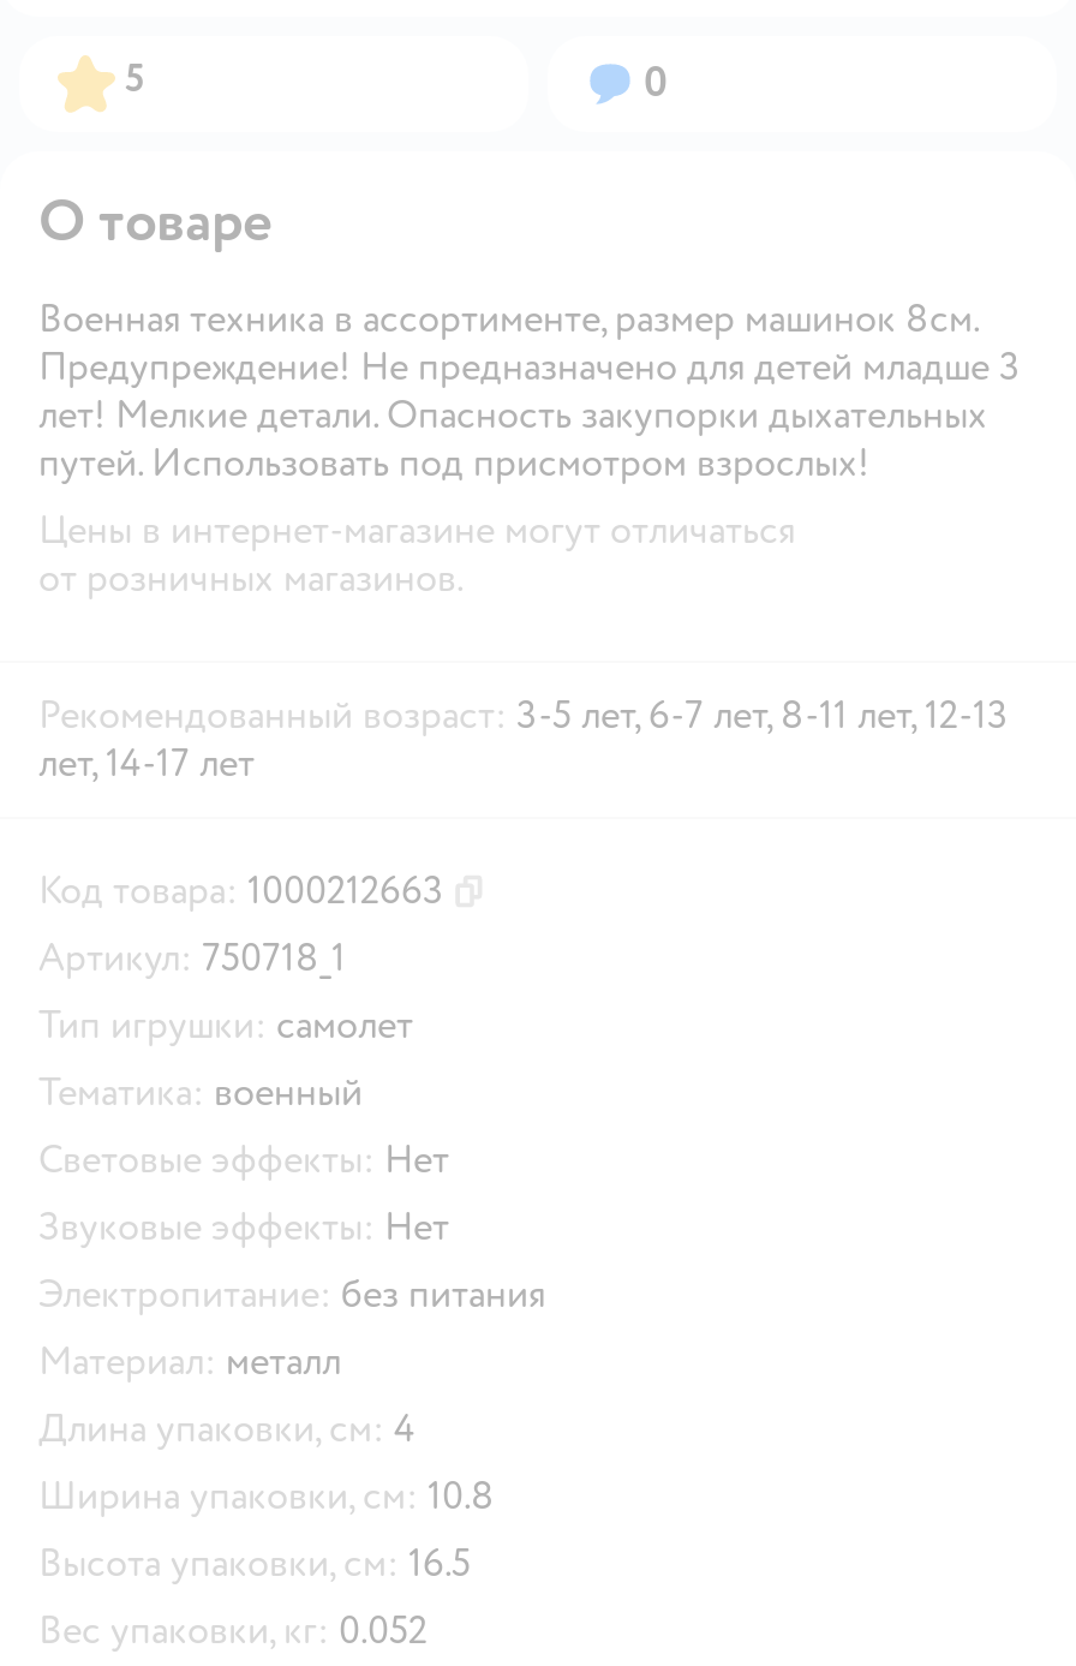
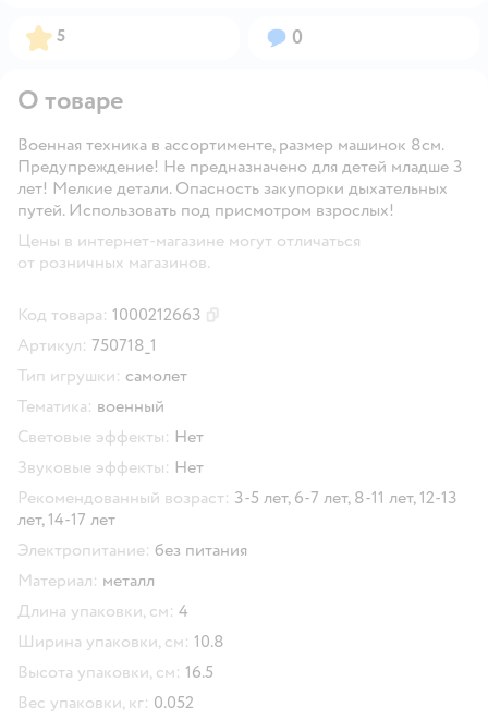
moved [38,692,1009,788] -> [17,487,457,530]: Рекомендованный возраст: 3-5 лет, 6-7 лет, 8-11 лет, 12-13 | лет, 14-17 лет
moved [38,934,449,1251] -> [17,334,204,478]: Артикул: 750718_1 | Тип игрушки: самолет | Тематика: военный | Световые эффекты: Нет | Звуковые эффекты: Нет

